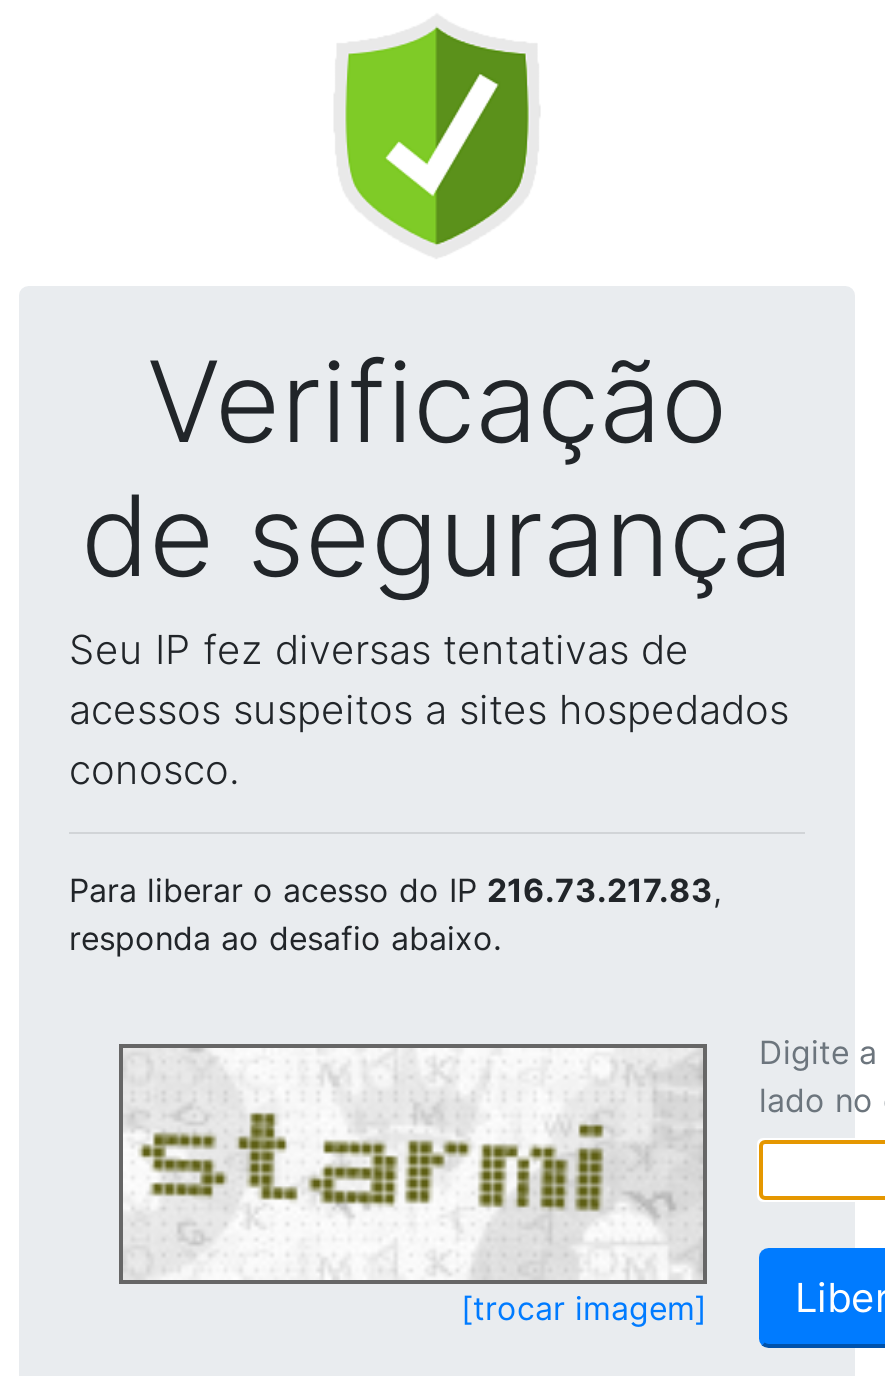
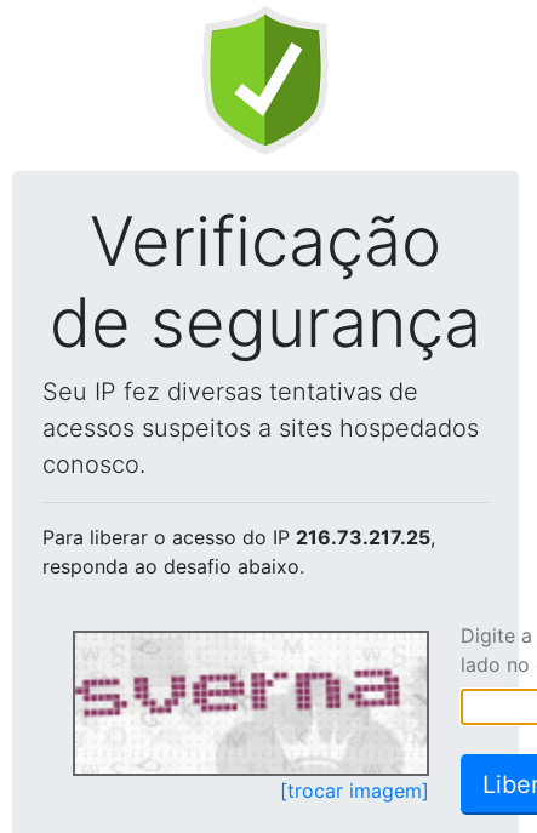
[69,870,721,910] Para liberar o acesso do IP 216.73.217.83, -> [42,525,435,549] Para liberar o acesso do IP 216.73.217.25,
[123,1058,699,1278] [image] -> [74,638,425,771] [image]

